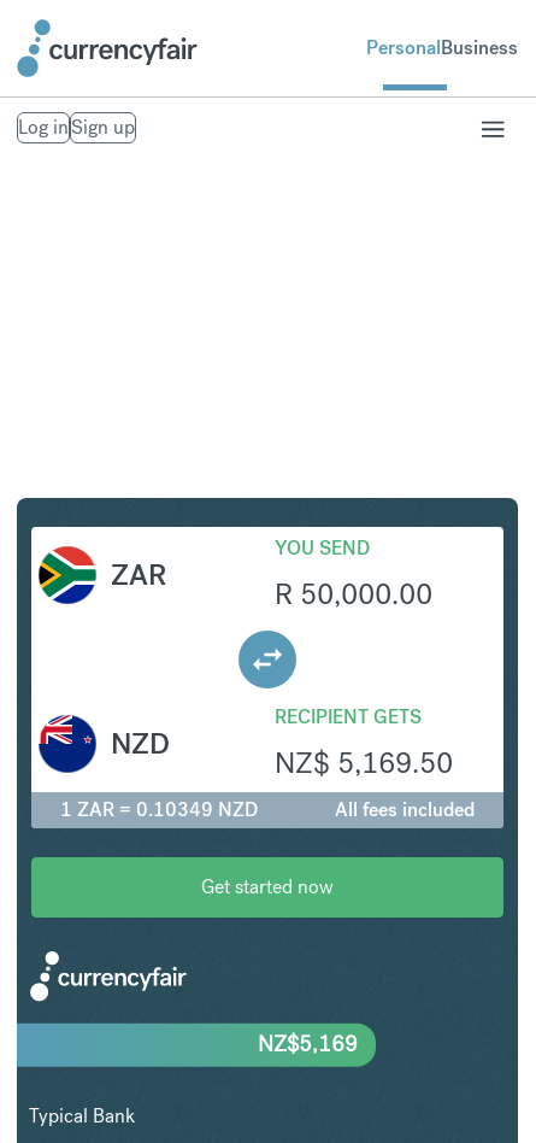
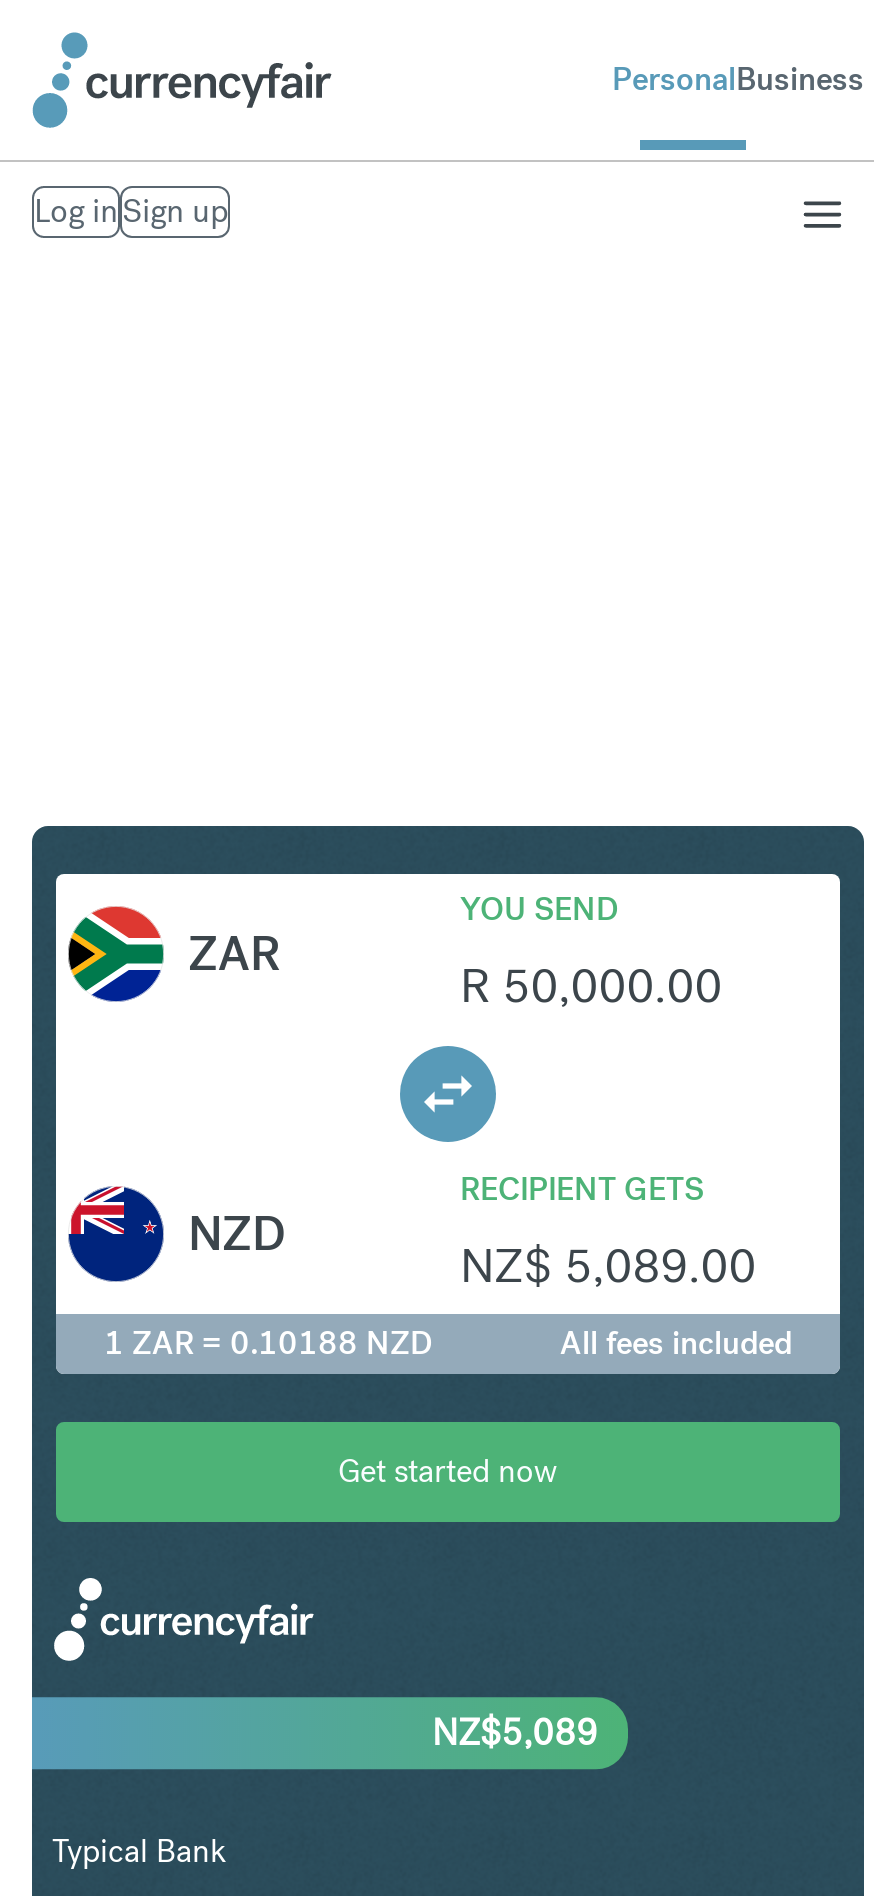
[275,743,453,781] NZ$ 5,169.50 -> [460,1233,756,1295] NZ$ 5,089.00
[60,796,258,822] 1 ZAR = 0.10349 NZD -> [104,1321,432,1363] 1 ZAR = 0.10188 NZD
[258,1030,358,1057] NZ$5,169 -> [432,1709,598,1755] NZ$5,089

